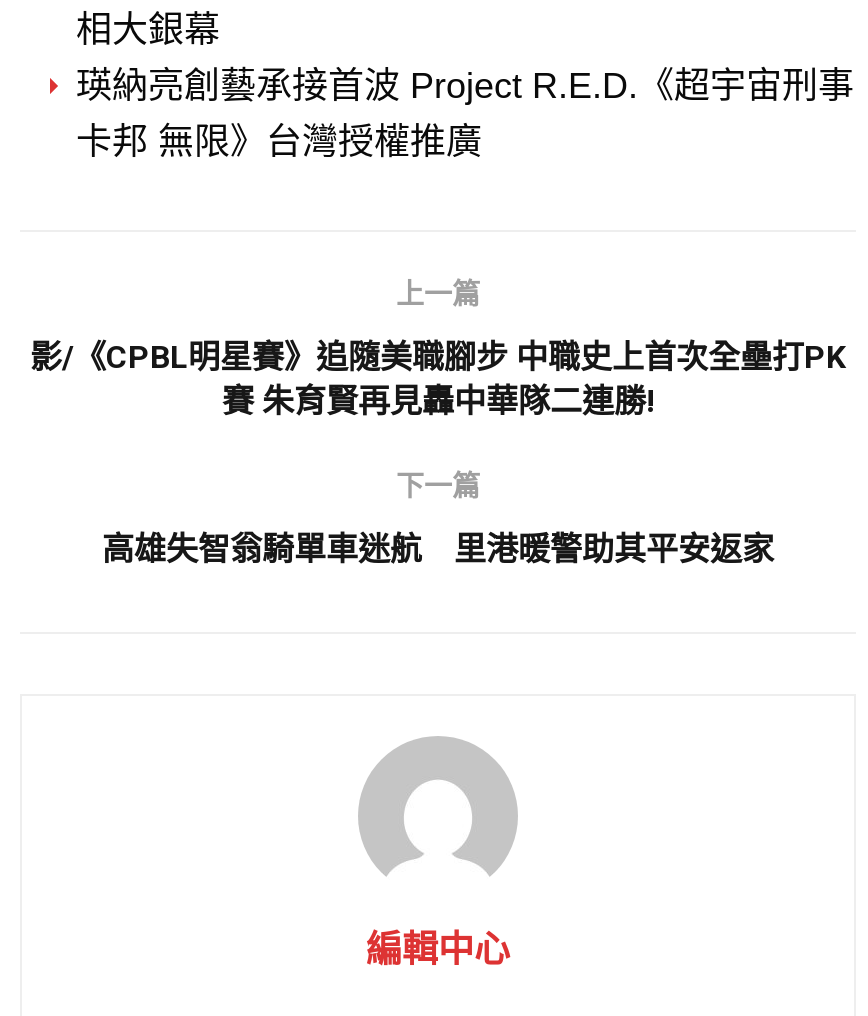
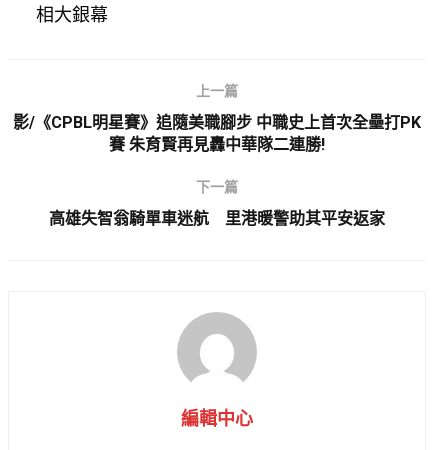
[76,66,854,162] 瑛納亮創藝承接首波 Project R.E.D.《超宇宙刑事 | 卡邦 無限》台灣授權推廣 -> none

